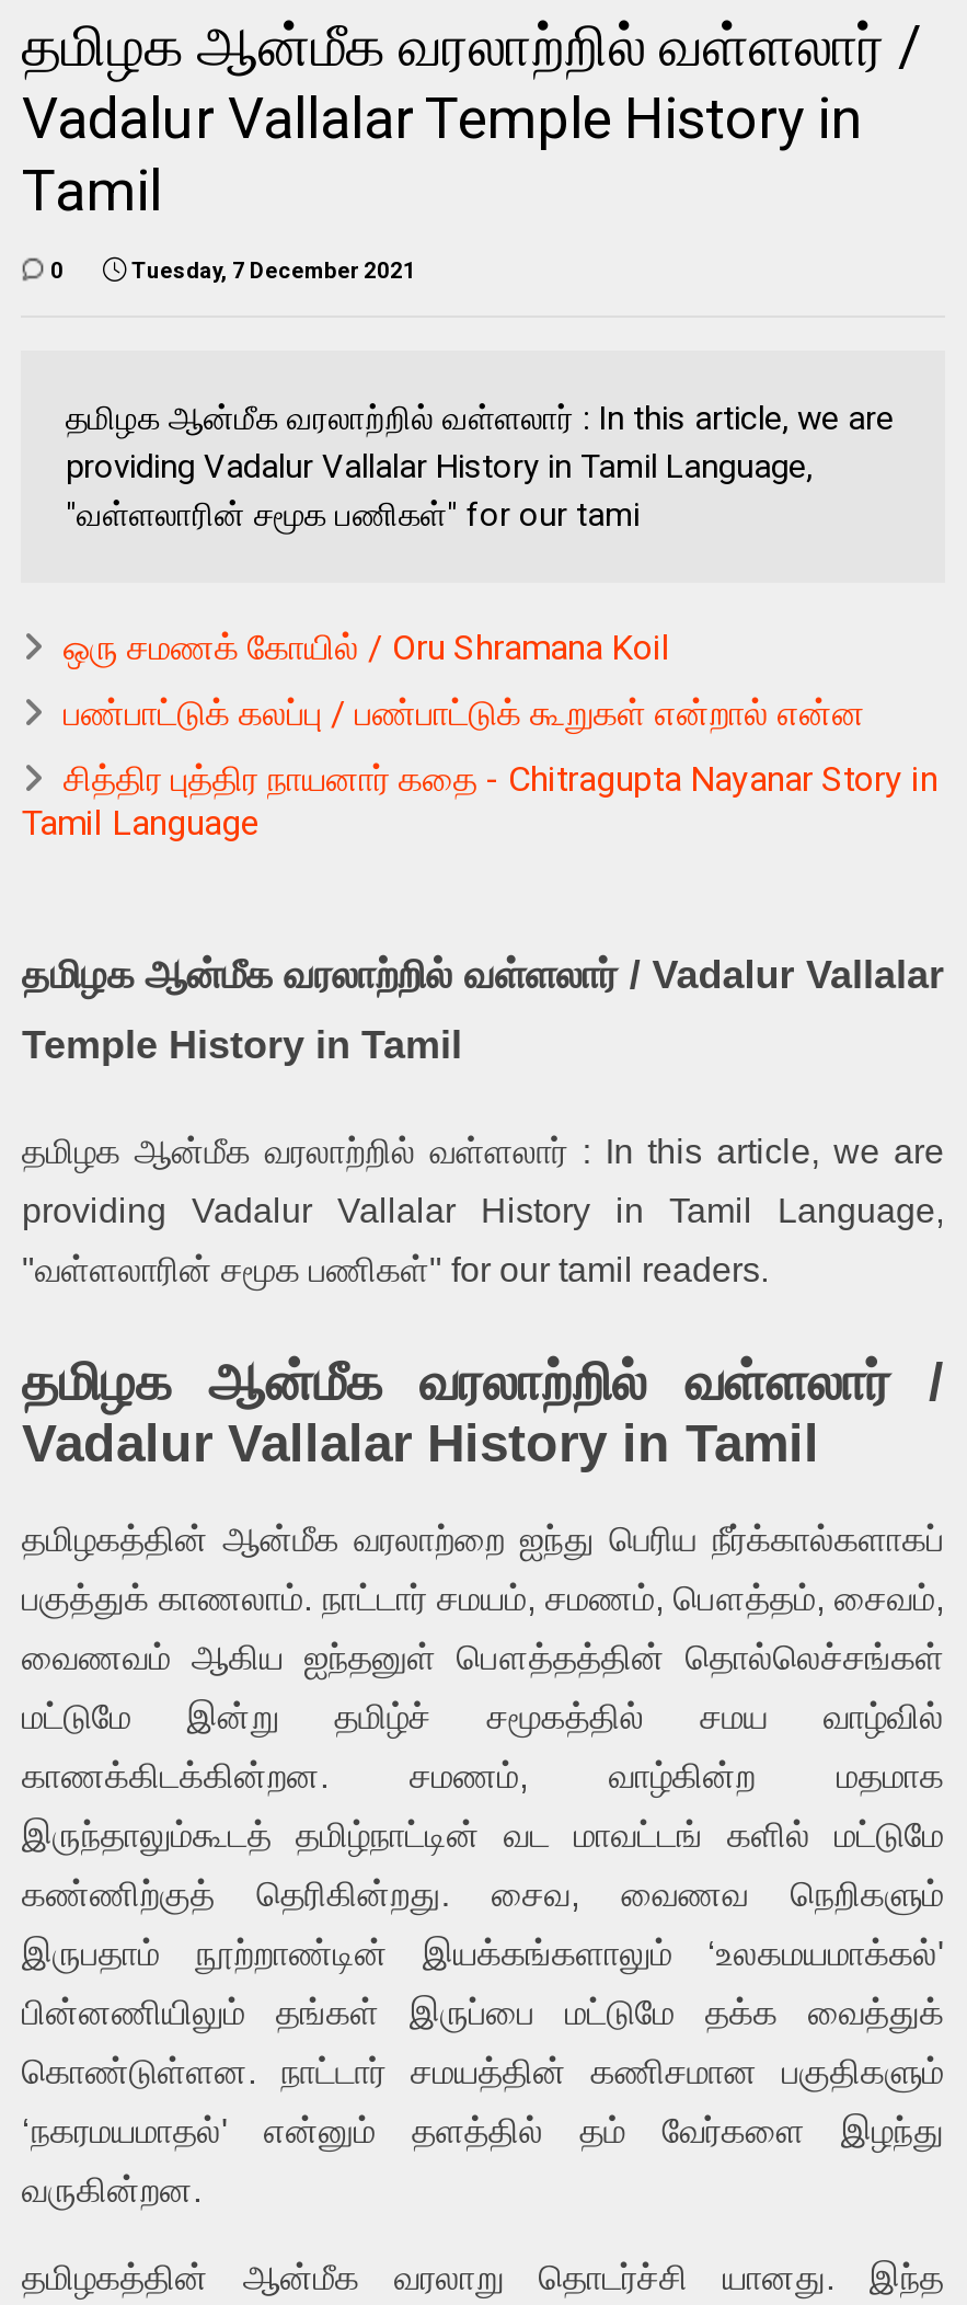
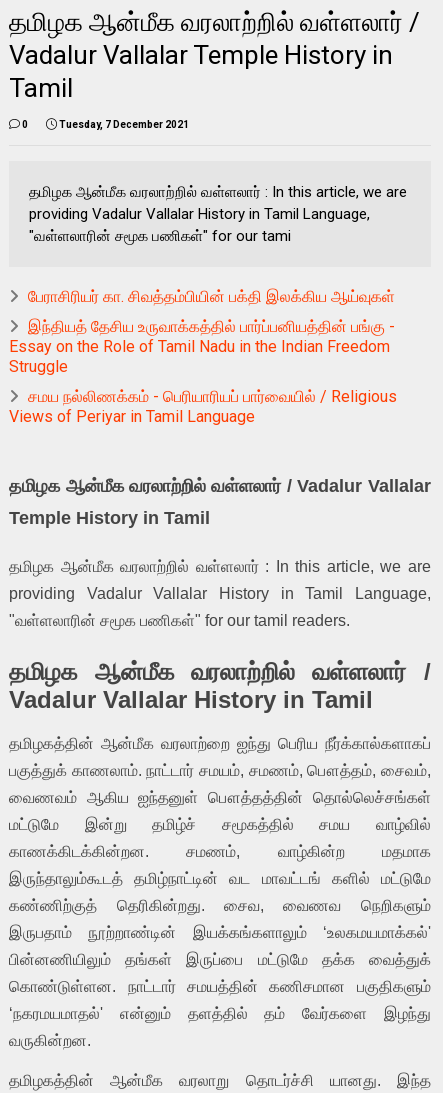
[63,626,670,667] ஒரு சமணக் கோயில் / Oru Shramana Koil -> [28,287,395,306] பேராசிரியர் கா. சிவத்தம்பியின் பக்தி இலக்கிய ஆய்வுகள்
[63,692,865,733] பண்பாட்டுக் கலப்பு / பண்பாட்டுக் கூறுகள் என்றால் என்ன -> [9,317,395,376] இந்தியத் தேசிய உருவாக்கத்தில் பார்ப்பனியத்தின் பங்கு - | Essay on the Role of Tamil Nadu in the Indian Freedom | Struggle
[22,757,937,843] சித்திர புத்திர நாயனார் கதை - Chitragupta Nayanar Story in | Tamil Language -> [9,387,397,426] சமய நல்லிணக்கம் - பெரியாரியப் பார்வையில் / Religious | Views of Periyar in Tamil Language

